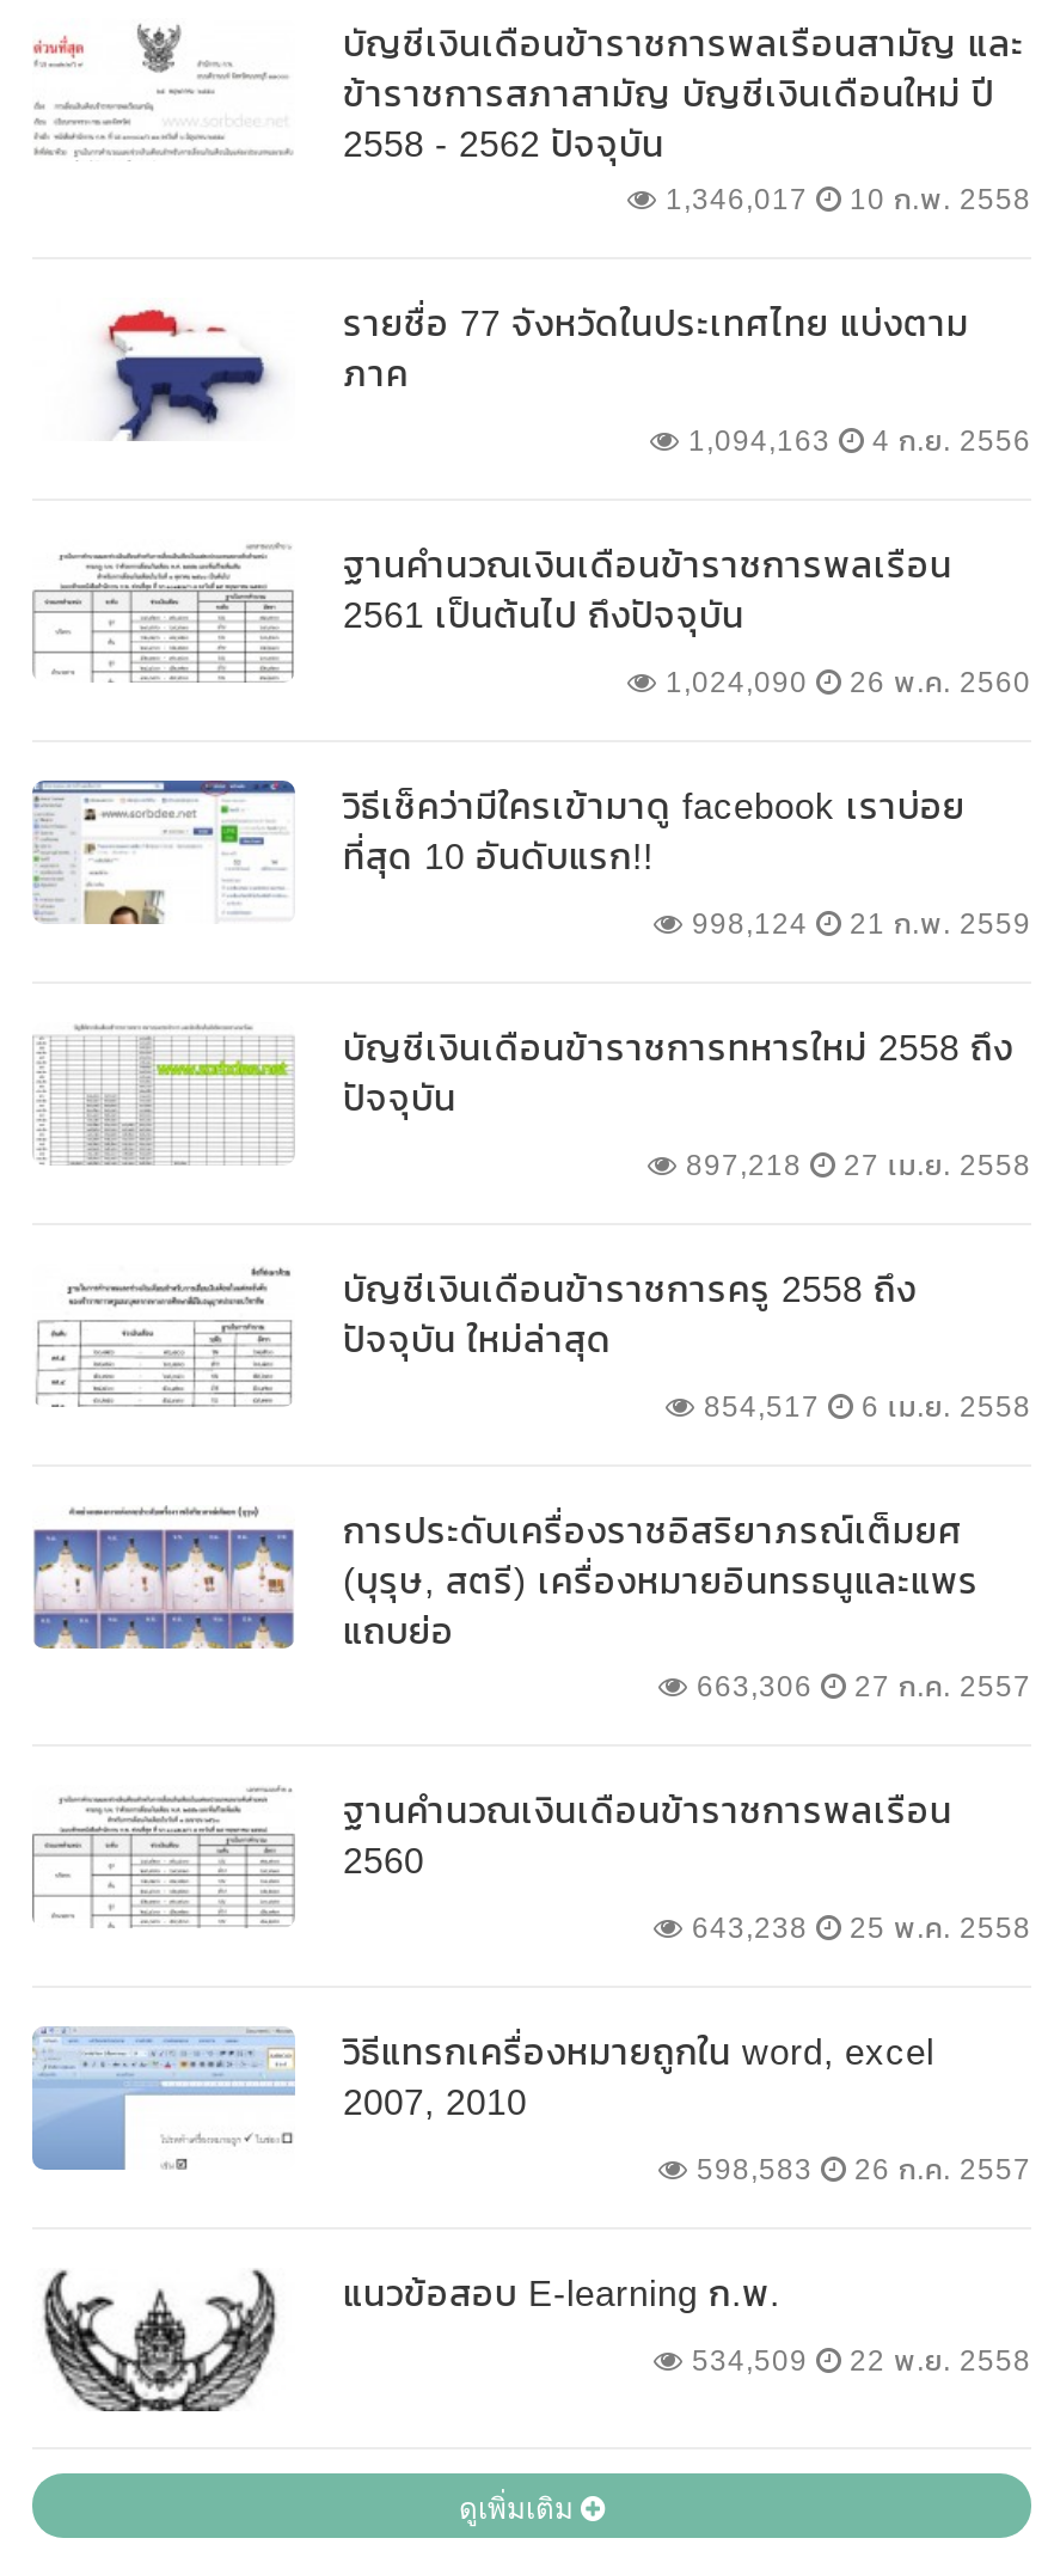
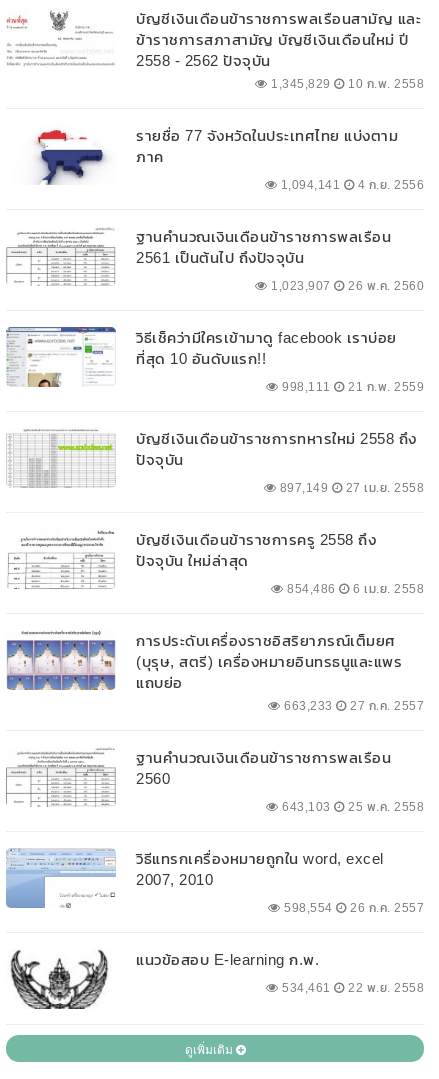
[657,179,1031,222] 1,346,017 10 ก.พ. 2558 -> [267,75,424,93] 1,345,829 10 ก.พ. 2558
[680,420,1031,463] 1,094,163 4 ก.ย. 2556 -> [277,176,424,194] 1,094,141 4 ก.ย. 2556
[657,662,1031,705] 1,024,090 26 พ.ค. 2560 -> [267,277,424,295] 1,023,907 26 พ.ค. 2560
[684,903,1031,946] 998,124 21 ก.พ. 2559 -> [278,378,424,396] 998,111 21 ก.พ. 2559
[678,1145,1031,1188] 897,218 27 เม.ย. 2558 -> [276,479,424,497] 897,149 27 เม.ย. 2558
[695,1386,1031,1429] 854,517 6 เม.ย. 2558 -> [283,580,424,598] 854,486 6 เม.ย. 2558
[688,1666,1031,1709] 663,306 27 ก.ค. 2557 -> [280,697,424,715] 663,233 27 ก.ค. 2557
[684,1907,1031,1950] 643,238 25 พ.ค. 2558 -> [278,798,424,816] 643,103 25 พ.ค. 2558
[688,2149,1031,2192] 598,583 26 ก.ค. 2557 -> [280,899,424,917] 598,554 26 ก.ค. 2557
[684,2340,1031,2383] 534,509 22 พ.ย. 2558 -> [278,979,424,997] 534,461 22 พ.ย. 2558

